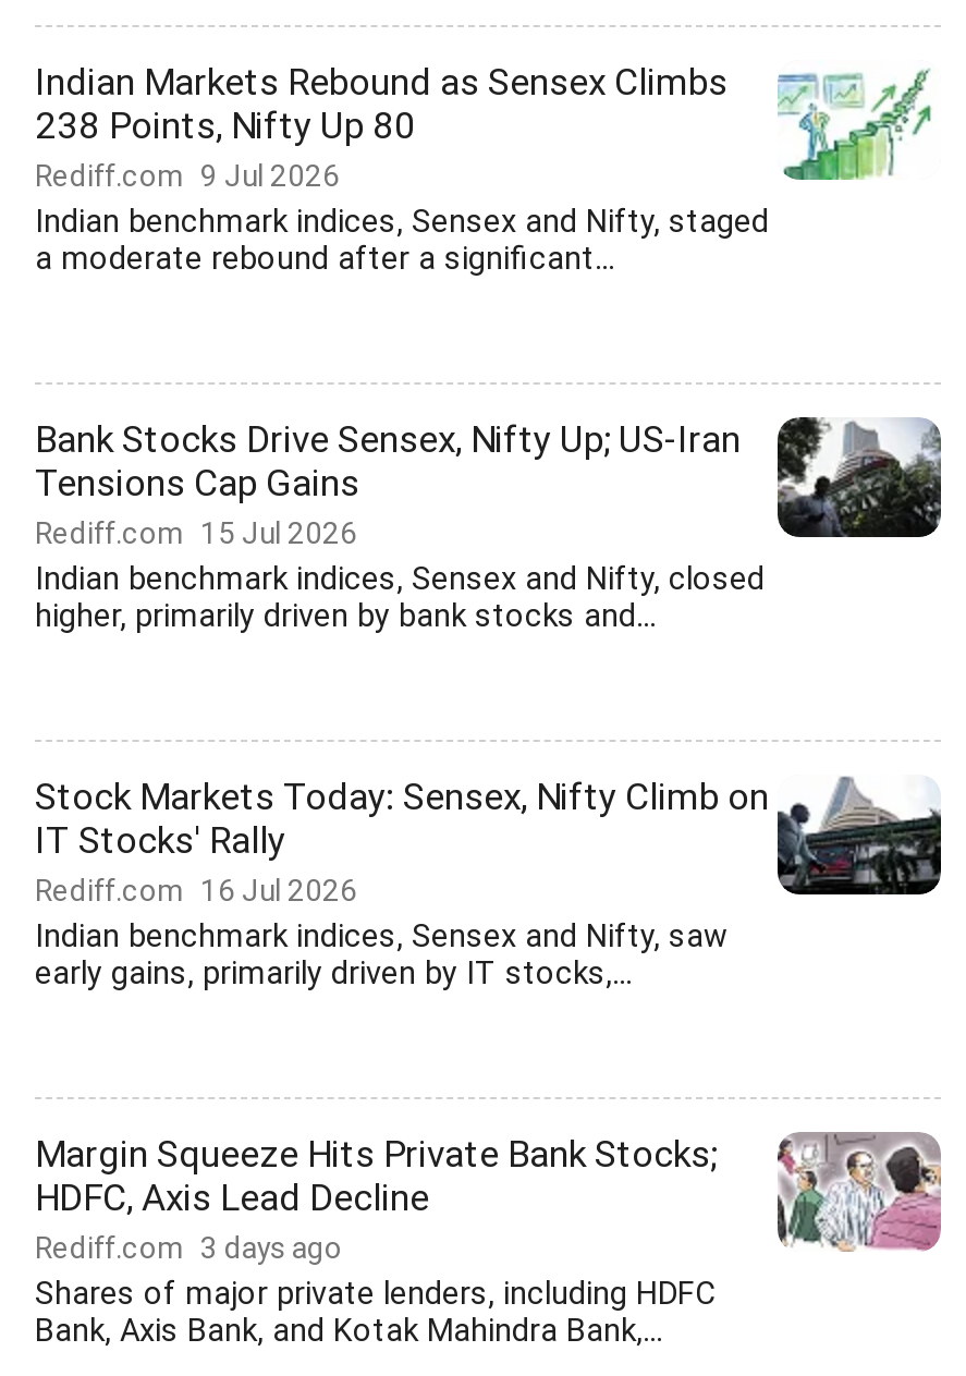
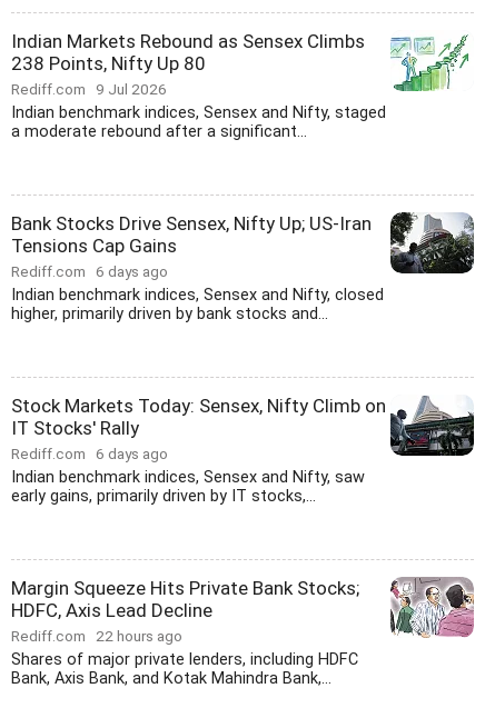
[35,515,357,550] Rediff.com 15 Jul 2026 -> [11,262,168,280] Rediff.com 6 days ago
[35,873,357,908] Rediff.com 16 Jul 2026 -> [11,445,168,462] Rediff.com 6 days ago
[35,1230,342,1265] Rediff.com 3 days ago -> [11,627,182,645] Rediff.com 22 hours ago

